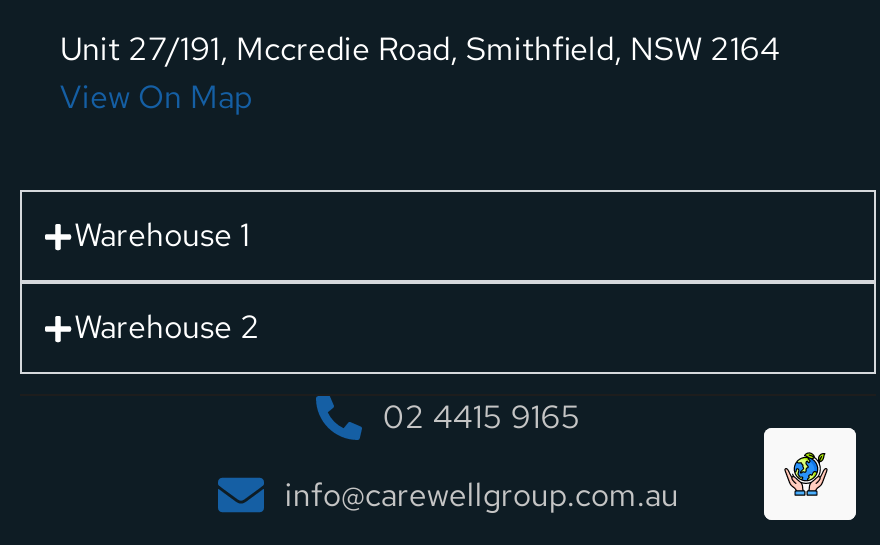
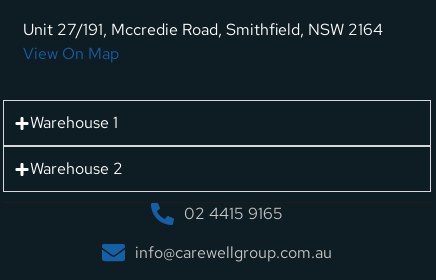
[762,426,858,522] [image] -> none

